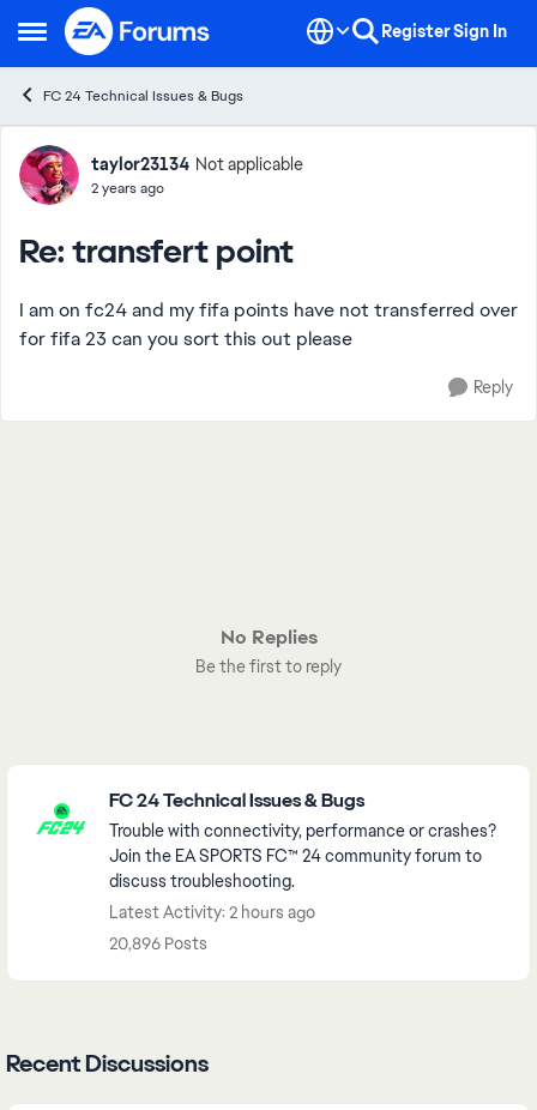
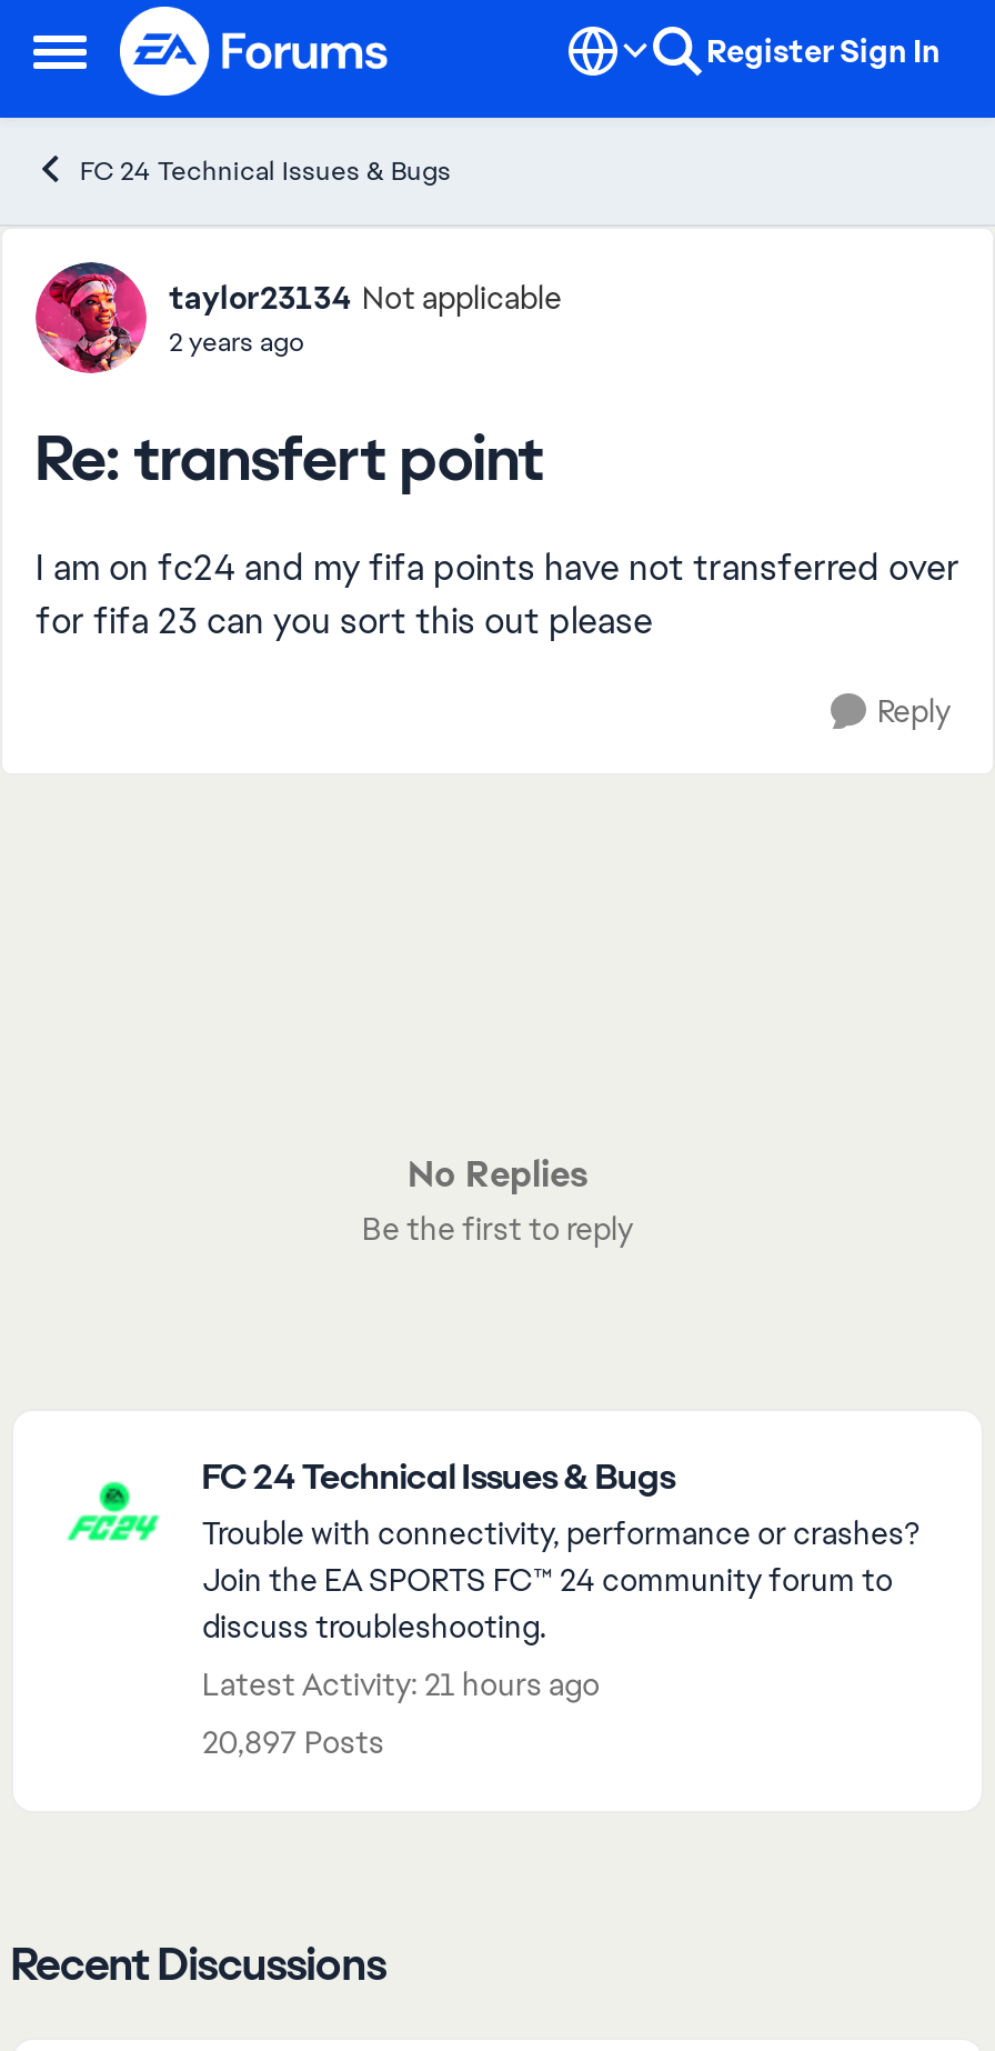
[109,901,315,923] Latest Activity: 2 hours ago -> [202,1664,600,1704] Latest Activity: 21 hours ago
[109,933,207,954] 20,896 Posts -> [202,1722,384,1762] 20,897 Posts

